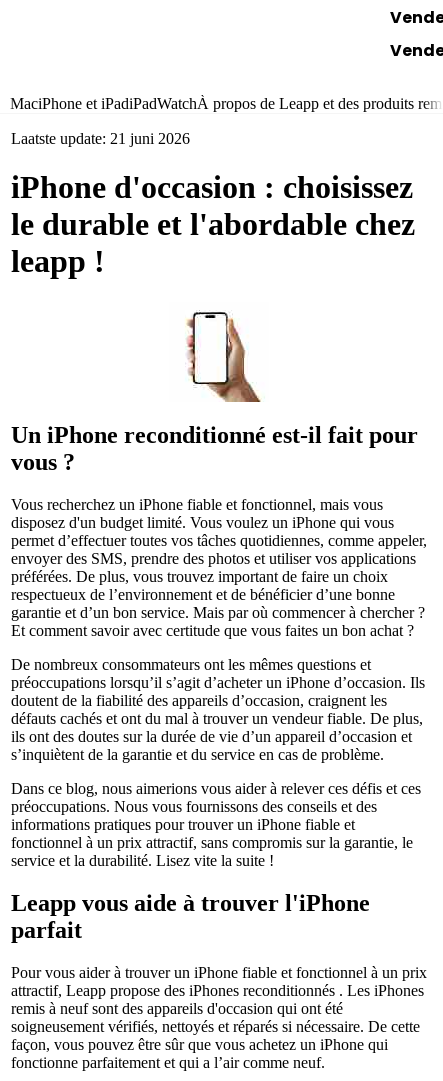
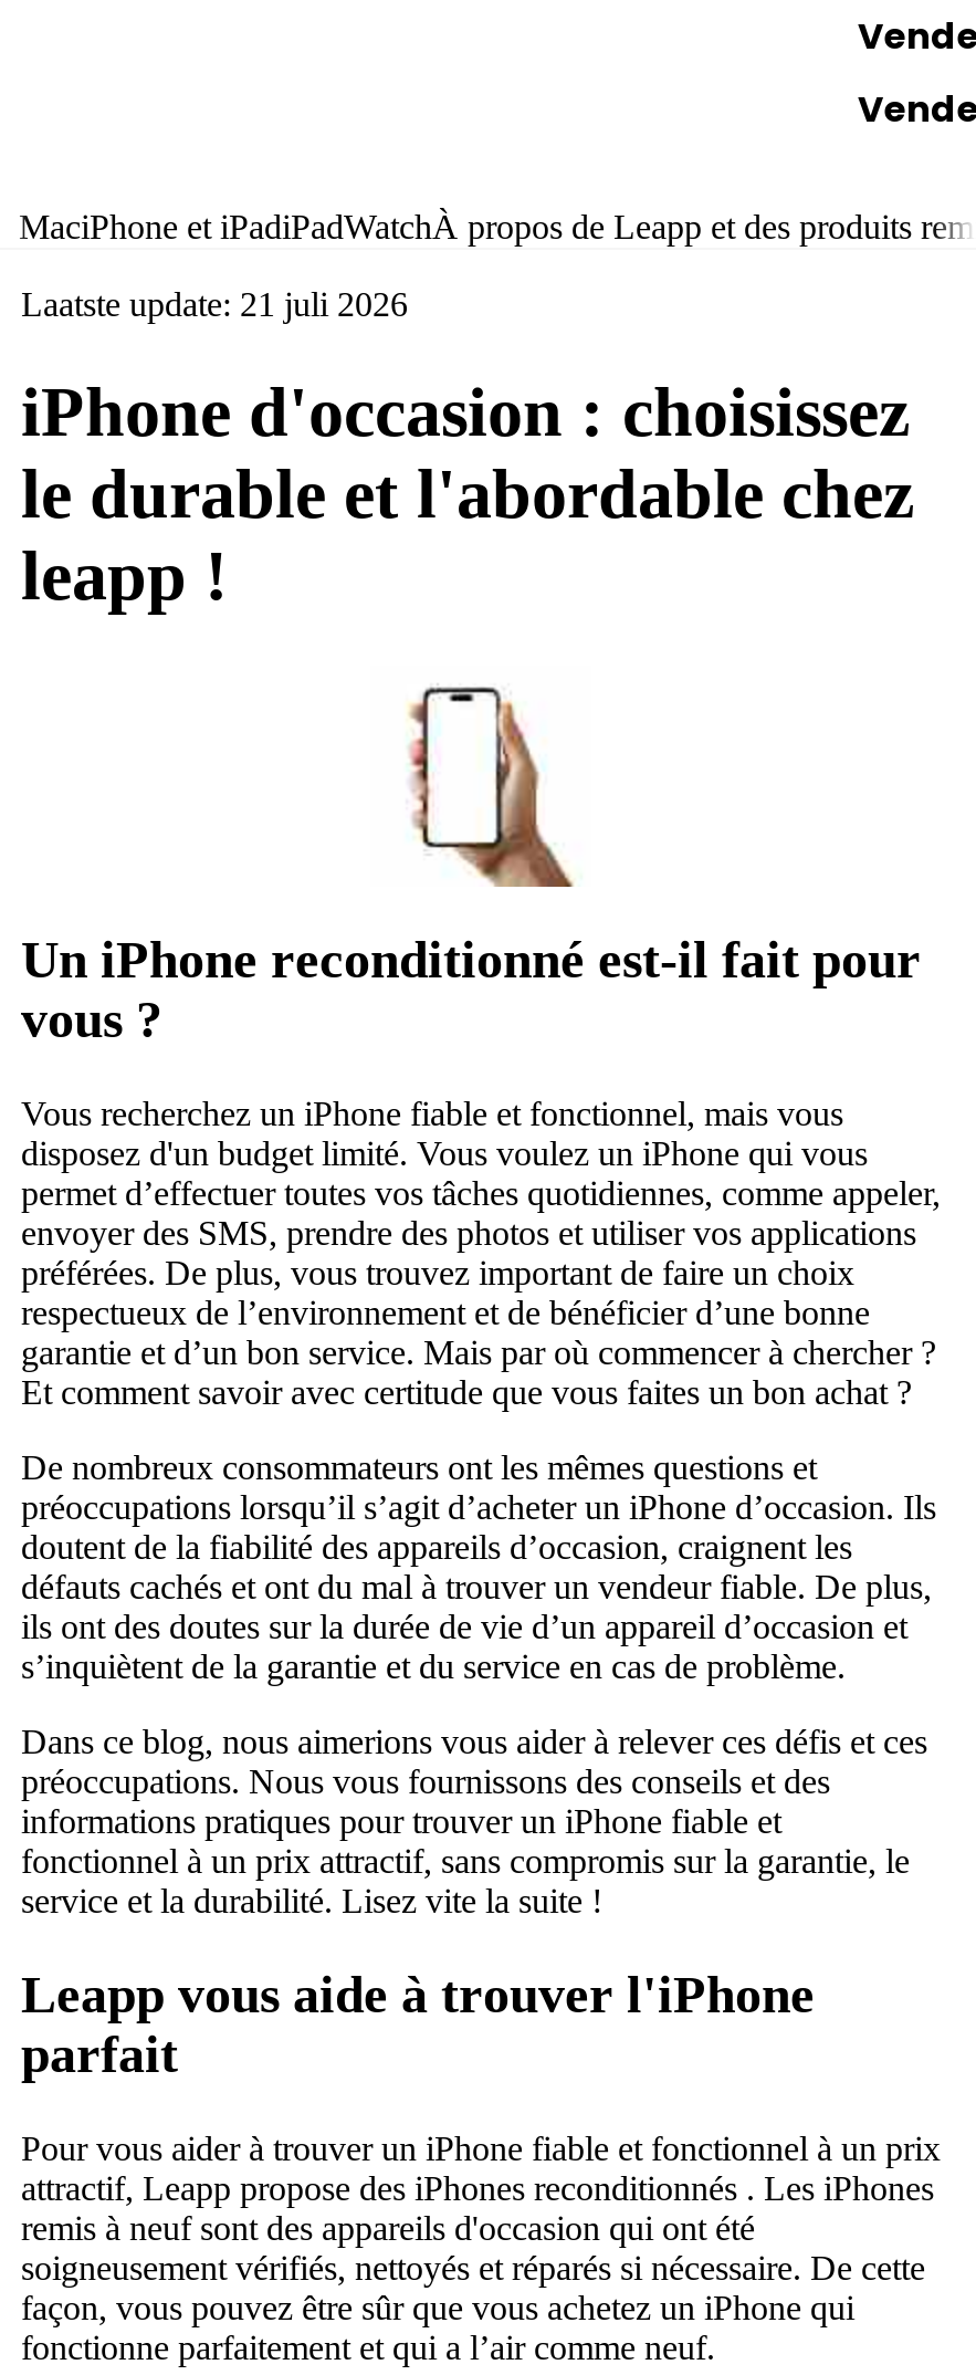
[11,130,190,147] Laatste update: 21 juni 2026 -> [21,285,408,323] Laatste update: 21 juli 2026

